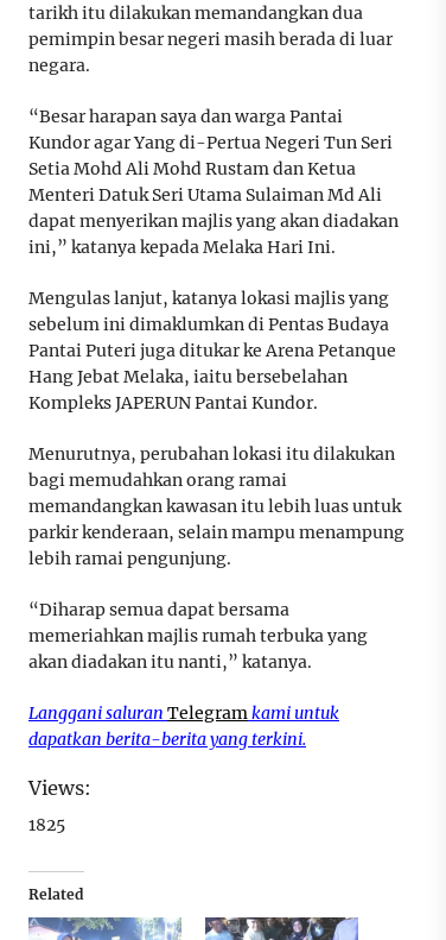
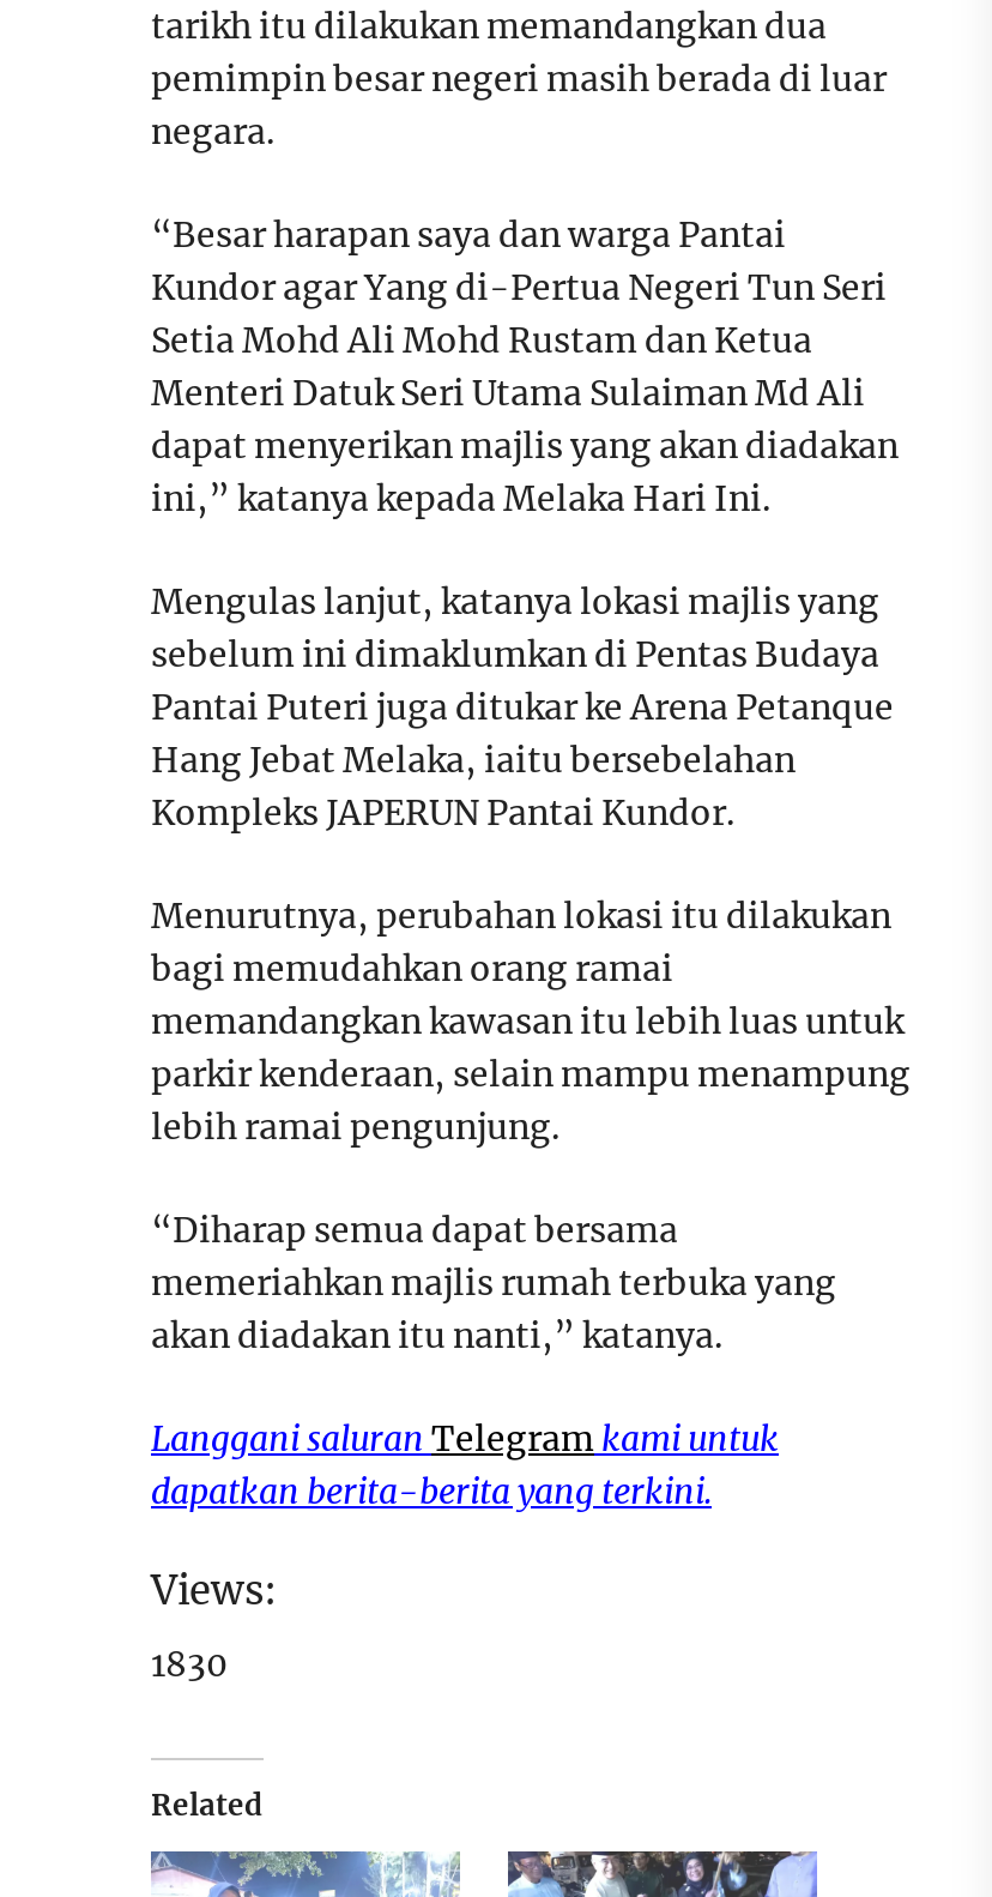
[28,814,65,836] 1825 -> [151,1644,228,1687] 1830

